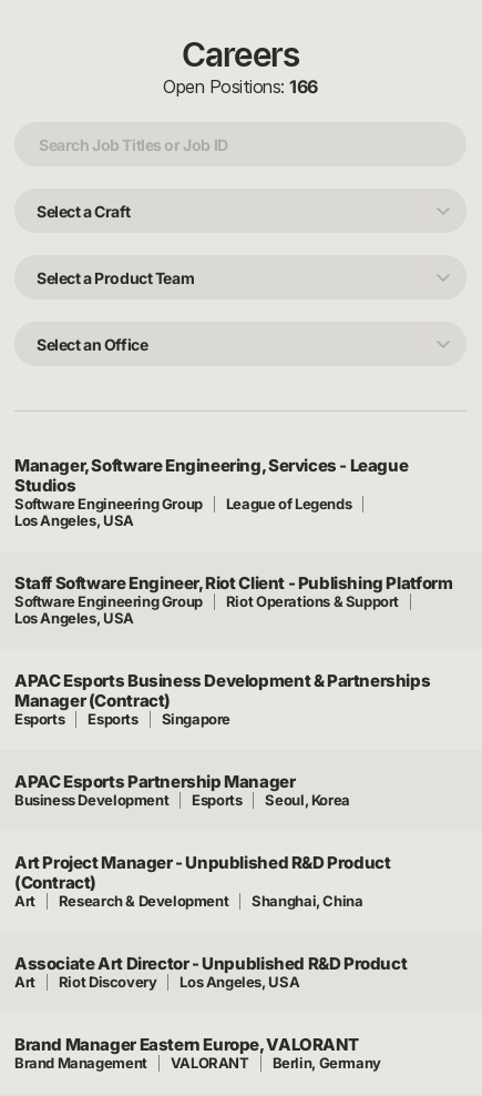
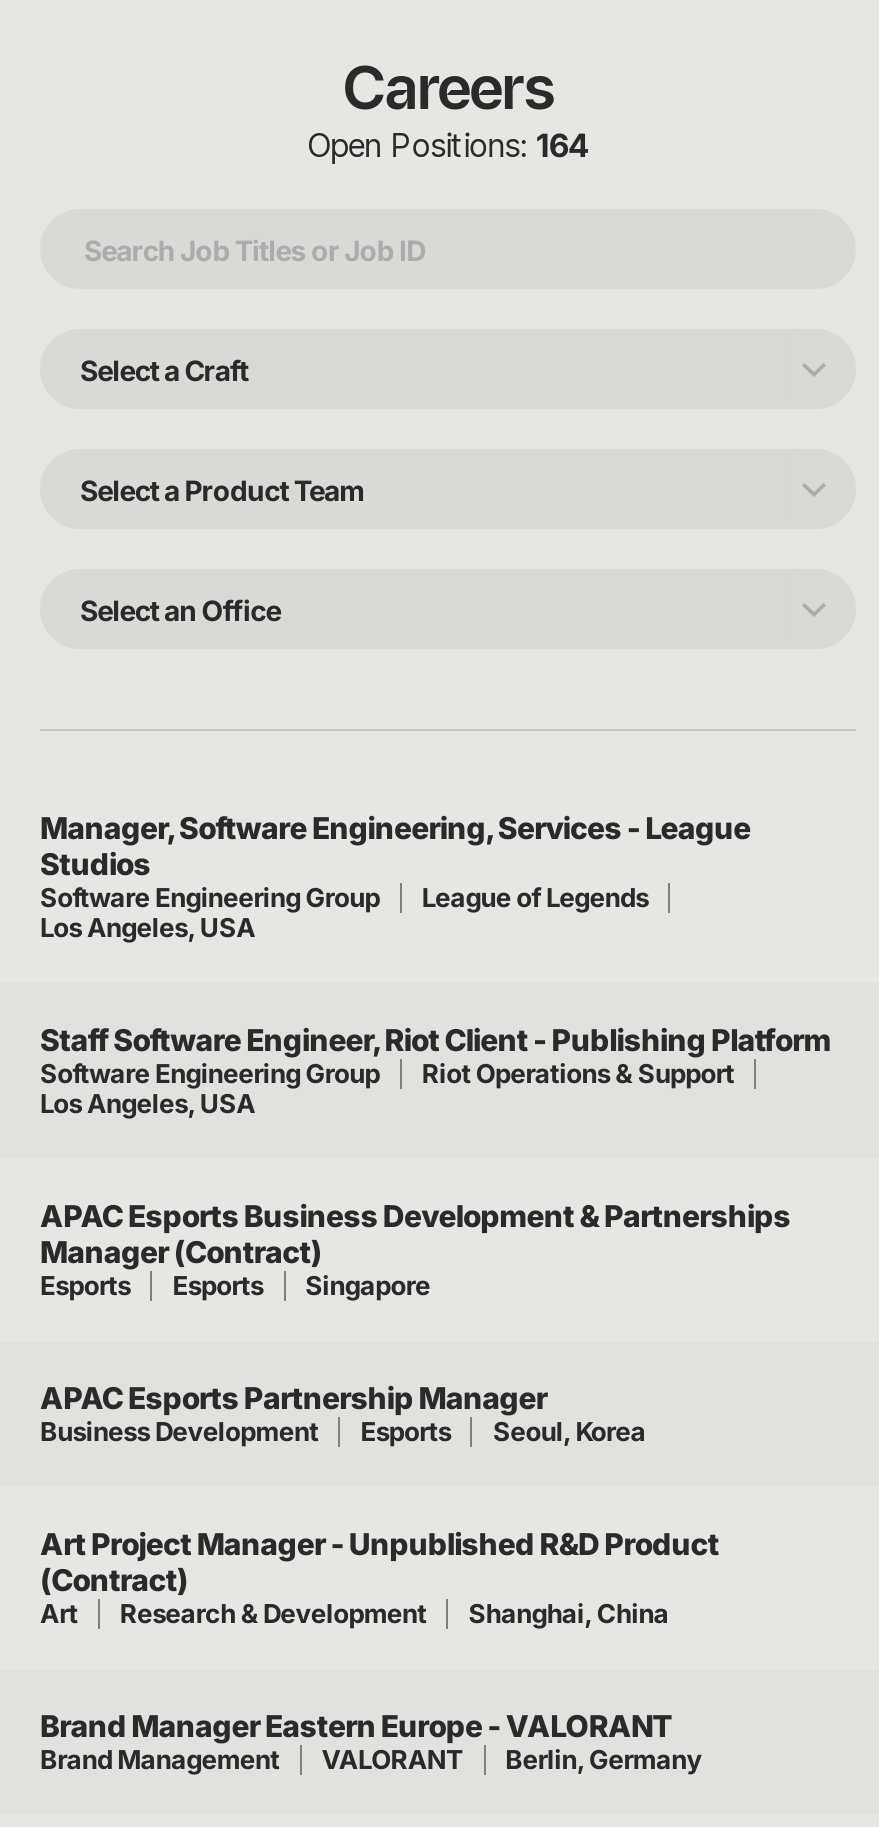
[163,75,318,98] Open Positions: 166 -> [307,125,589,165] Open Positions: 164
[14,953,407,1055] Associate Art Director - Unpublished R&D Product | Art | Riot Discovery | Los Angeles, USA | Brand Manager Eastern Europe, VALORANT -> [40,1707,672,1745] Brand Manager Eastern Europe - VALORANT

